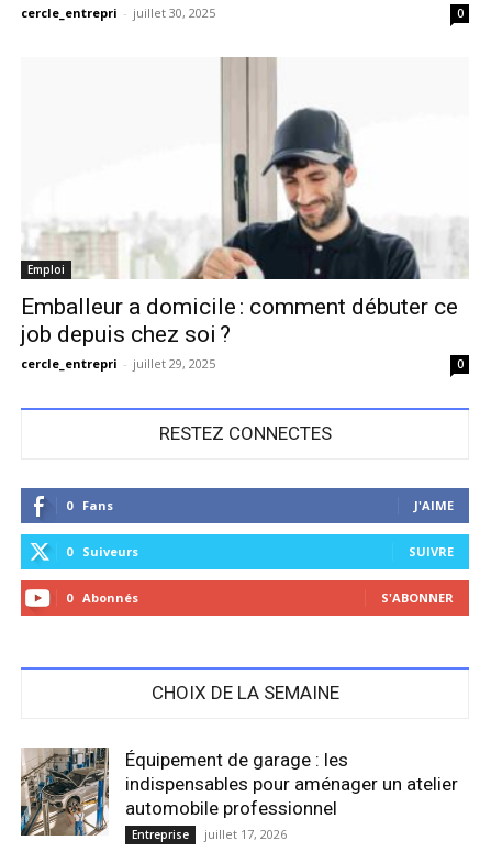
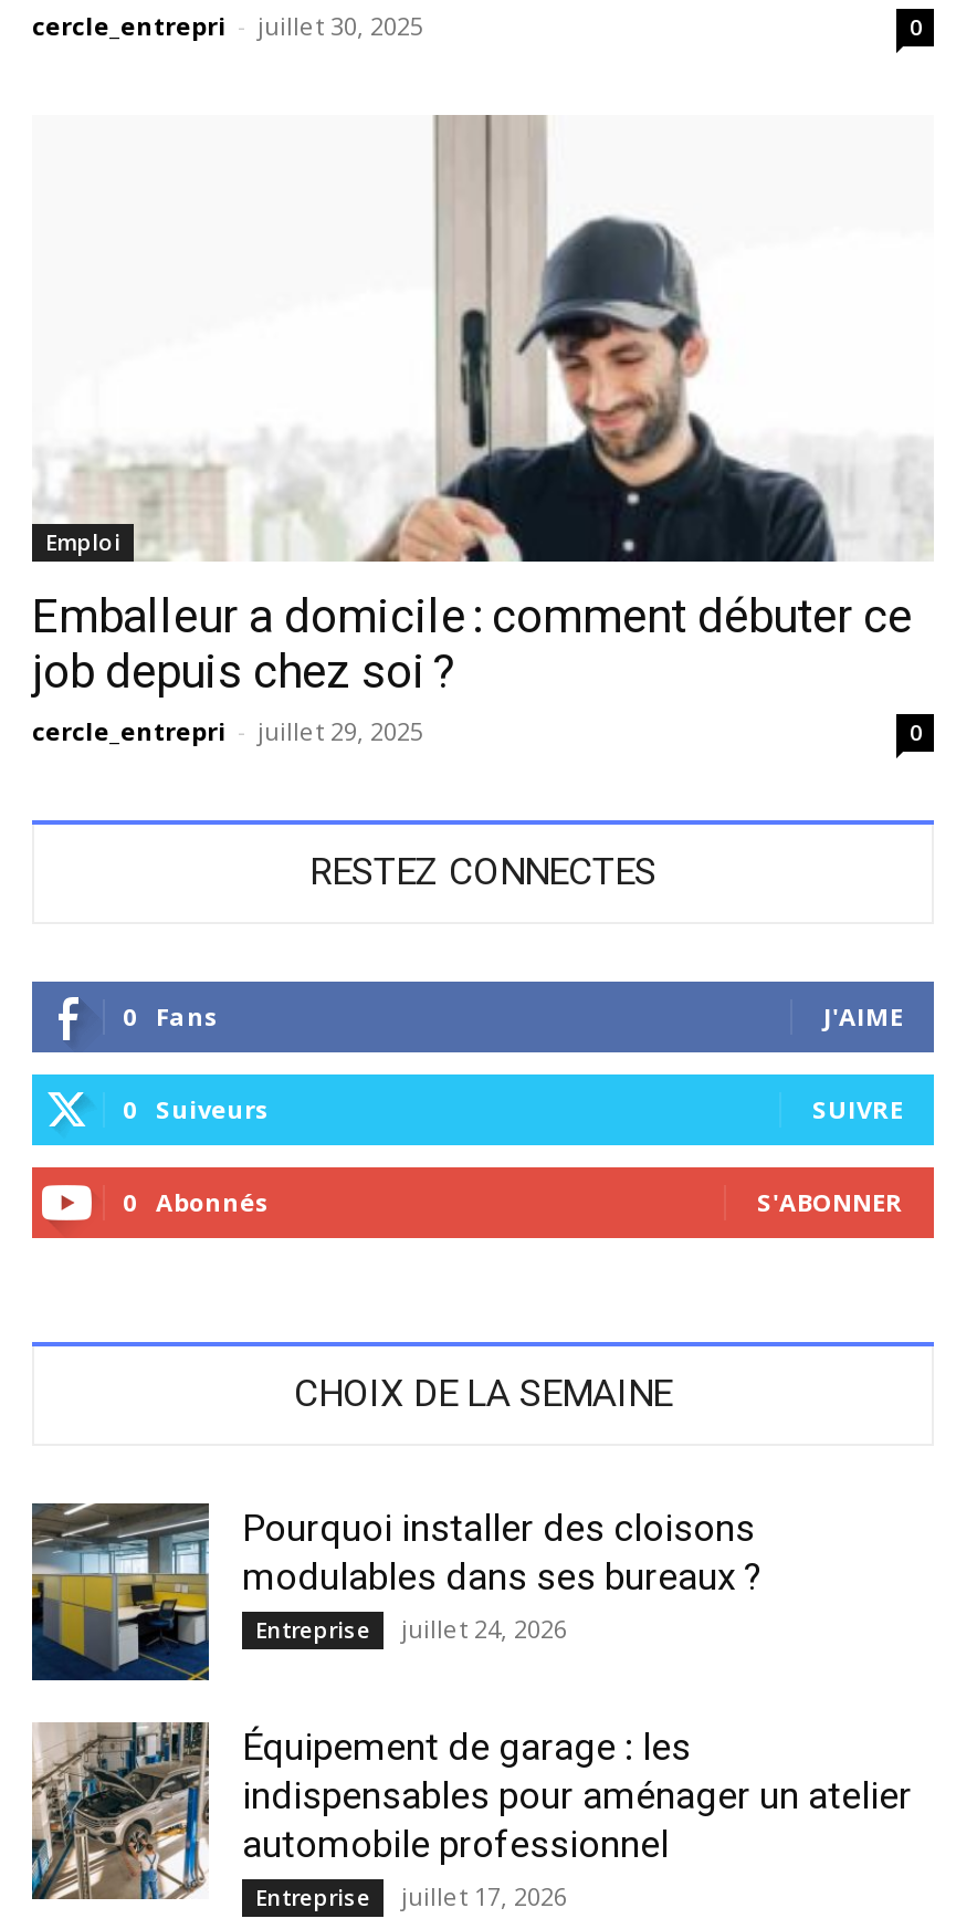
none -> [30,1501,761,1682] [image] | Pourquoi installer des cloisons | modulables dans ses bureaux ? | Entreprise | juillet 24, 2026

